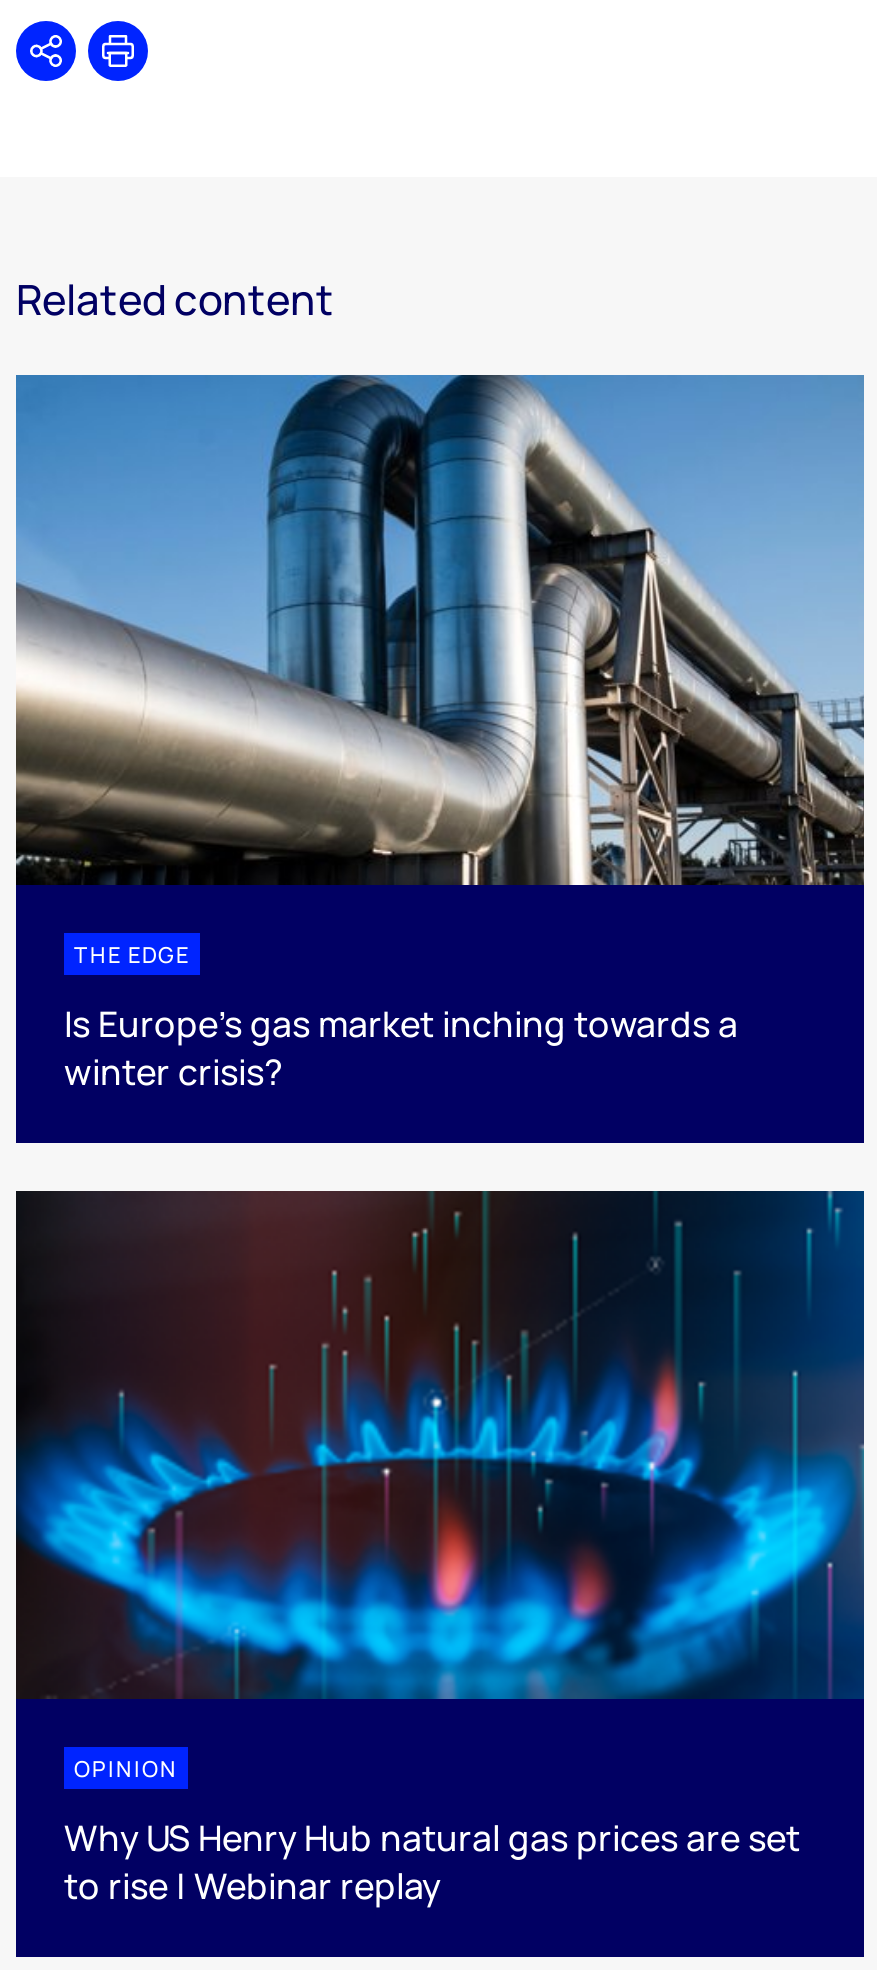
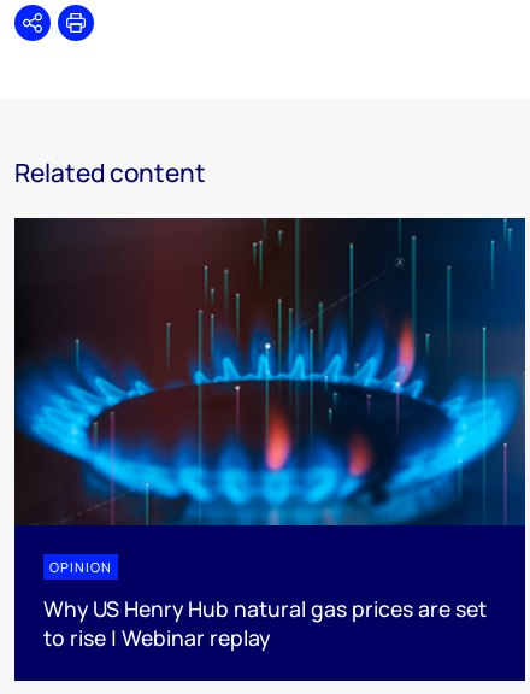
[14,373,866,1094] [image] | THE EDGE | Is Europe’s gas market inching towards a | winter crisis? -> none

